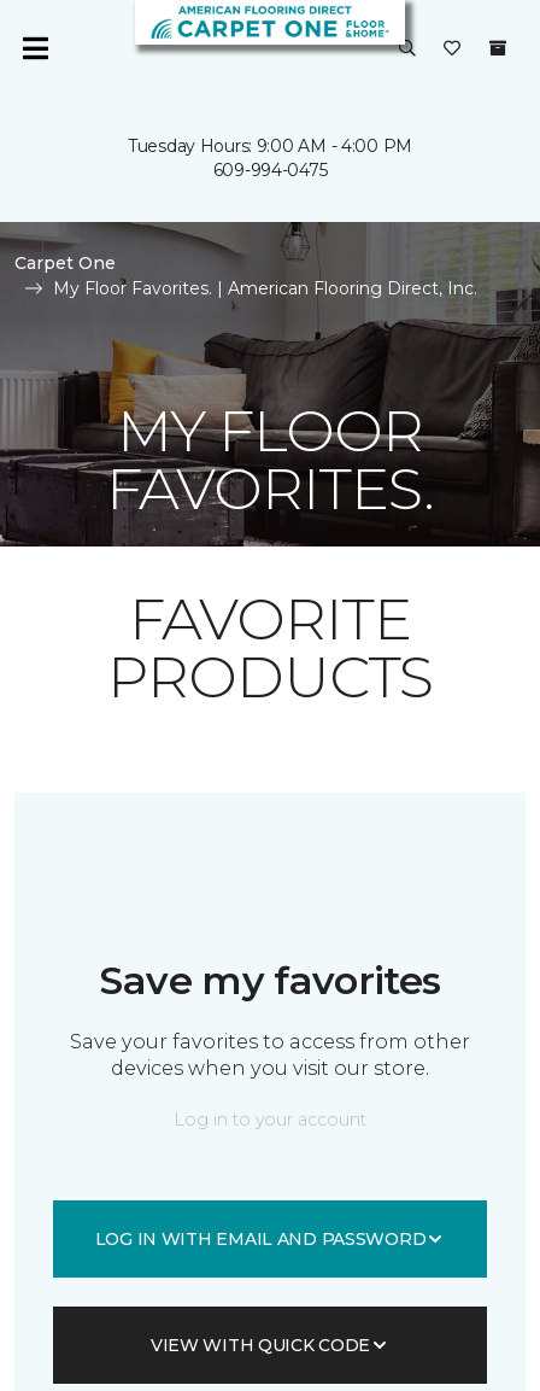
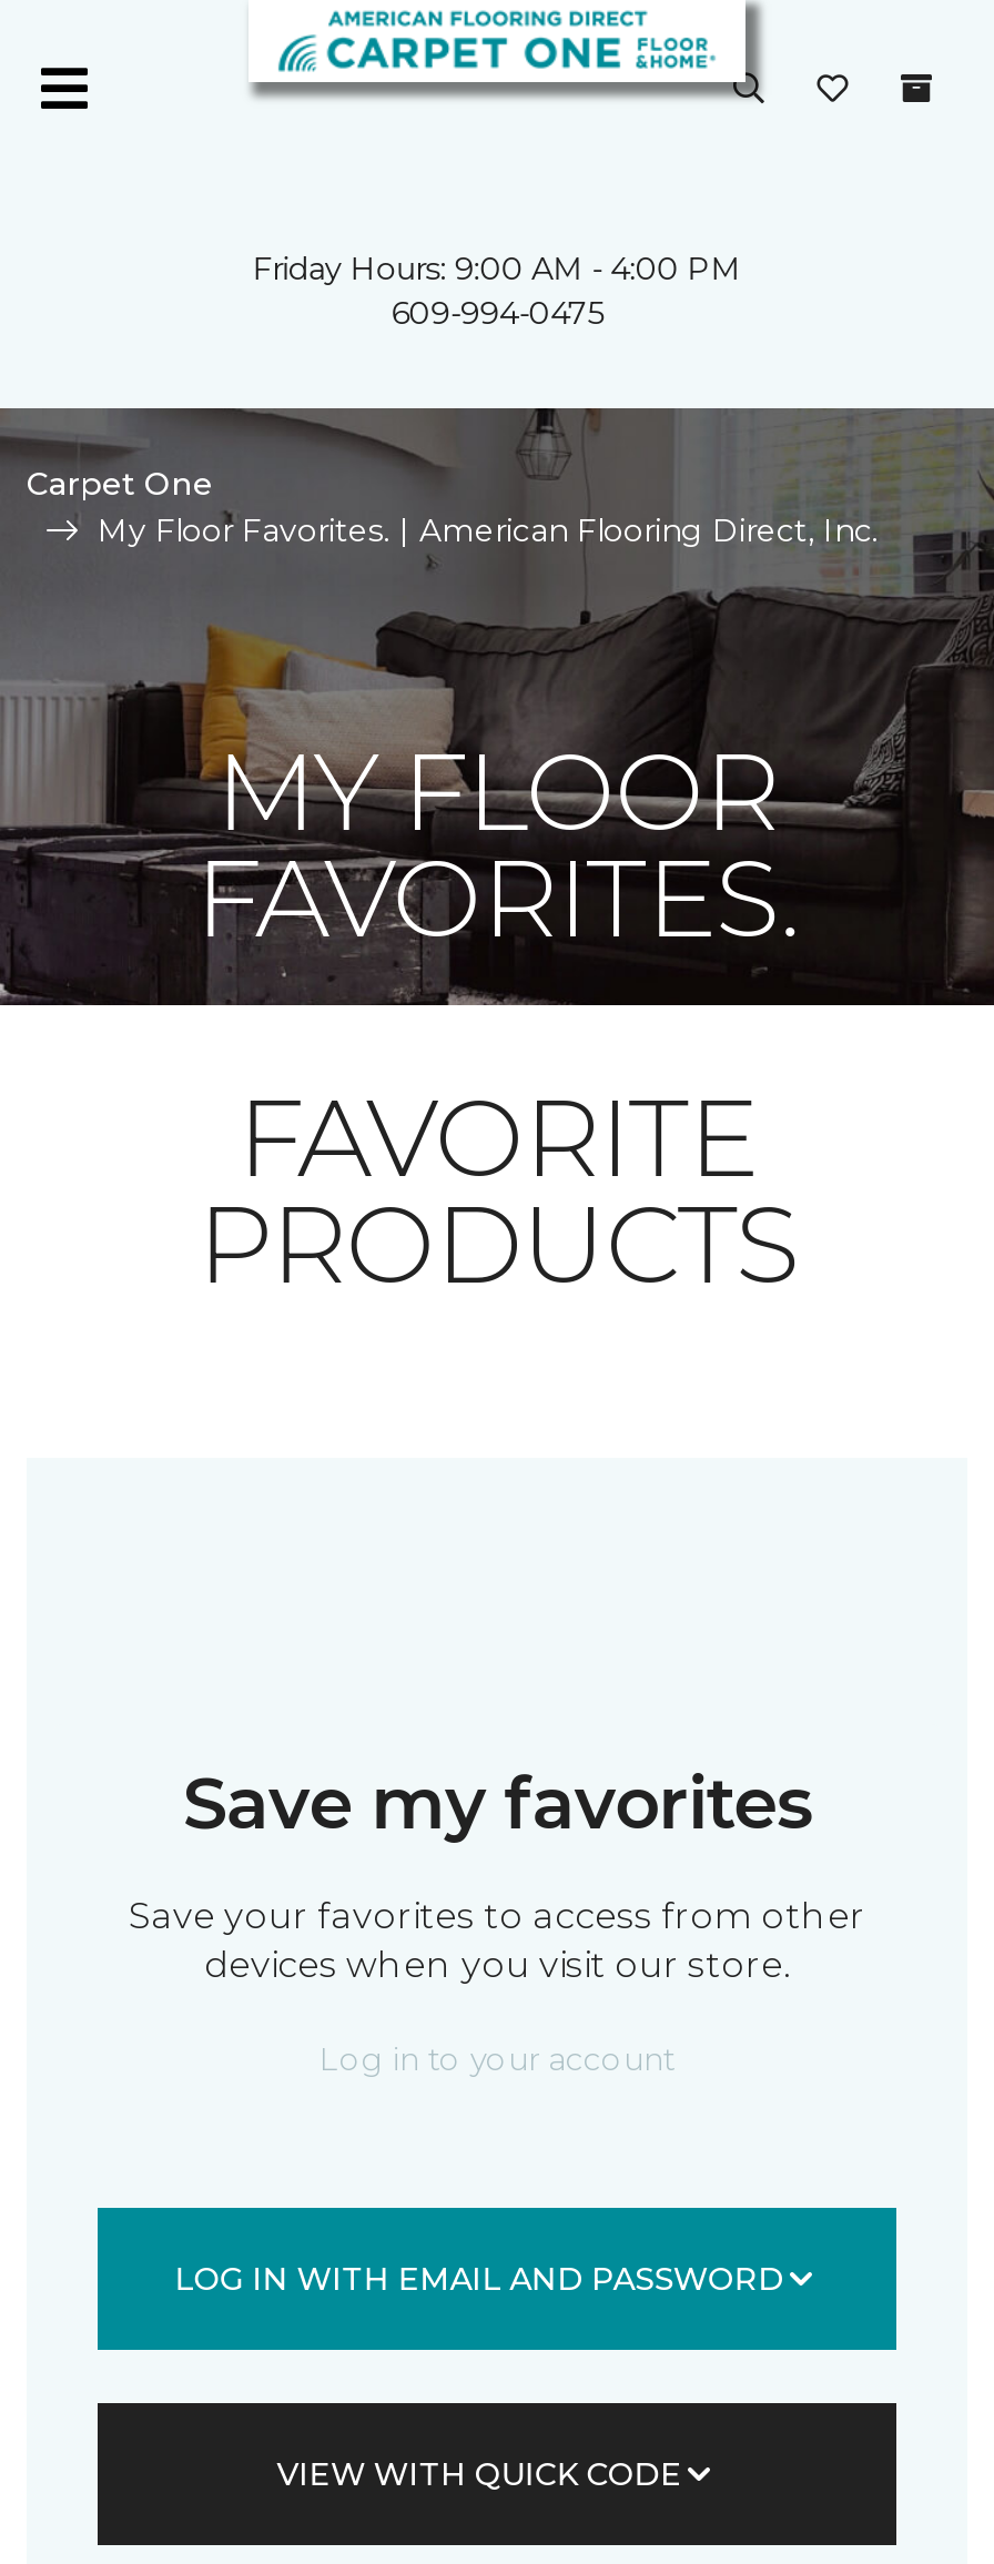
[128,135,412,157] Tuesday Hours: 9:00 AM - 4:00 PM -> [252,249,742,288] Friday Hours: 9:00 AM - 4:00 PM

